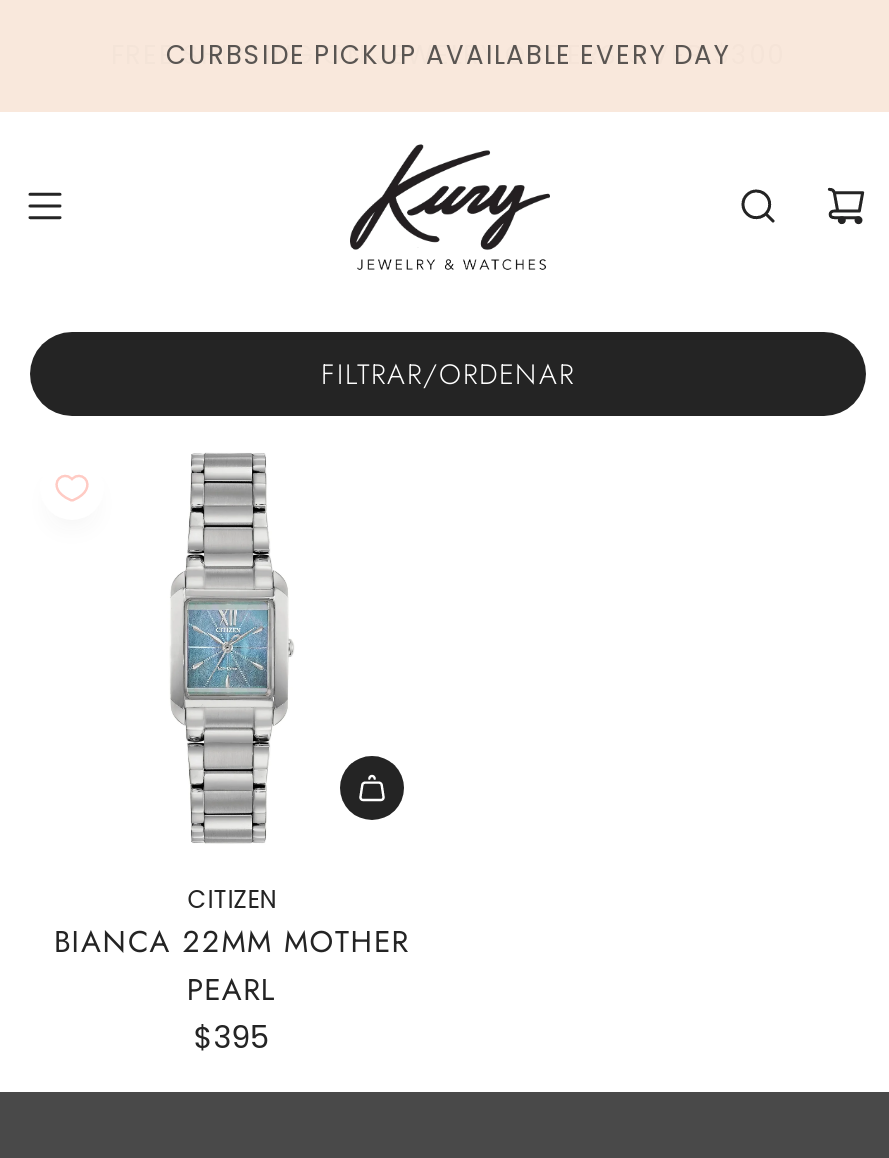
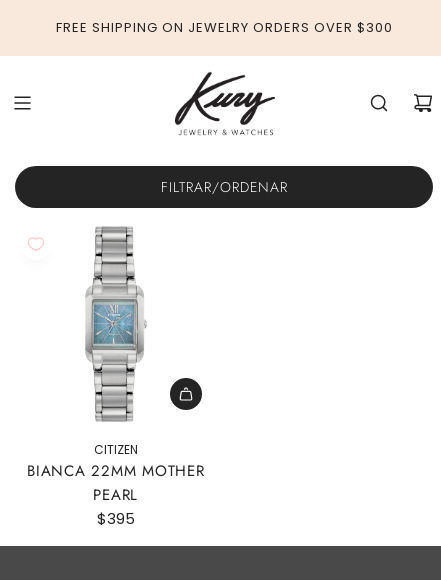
[166,36,730,74] CURBSIDE PICKUP AVAILABLE EVERY DAY -> [55,18,392,37] FREE SHIPPING ON JEWELRY ORDERS OVER $300

